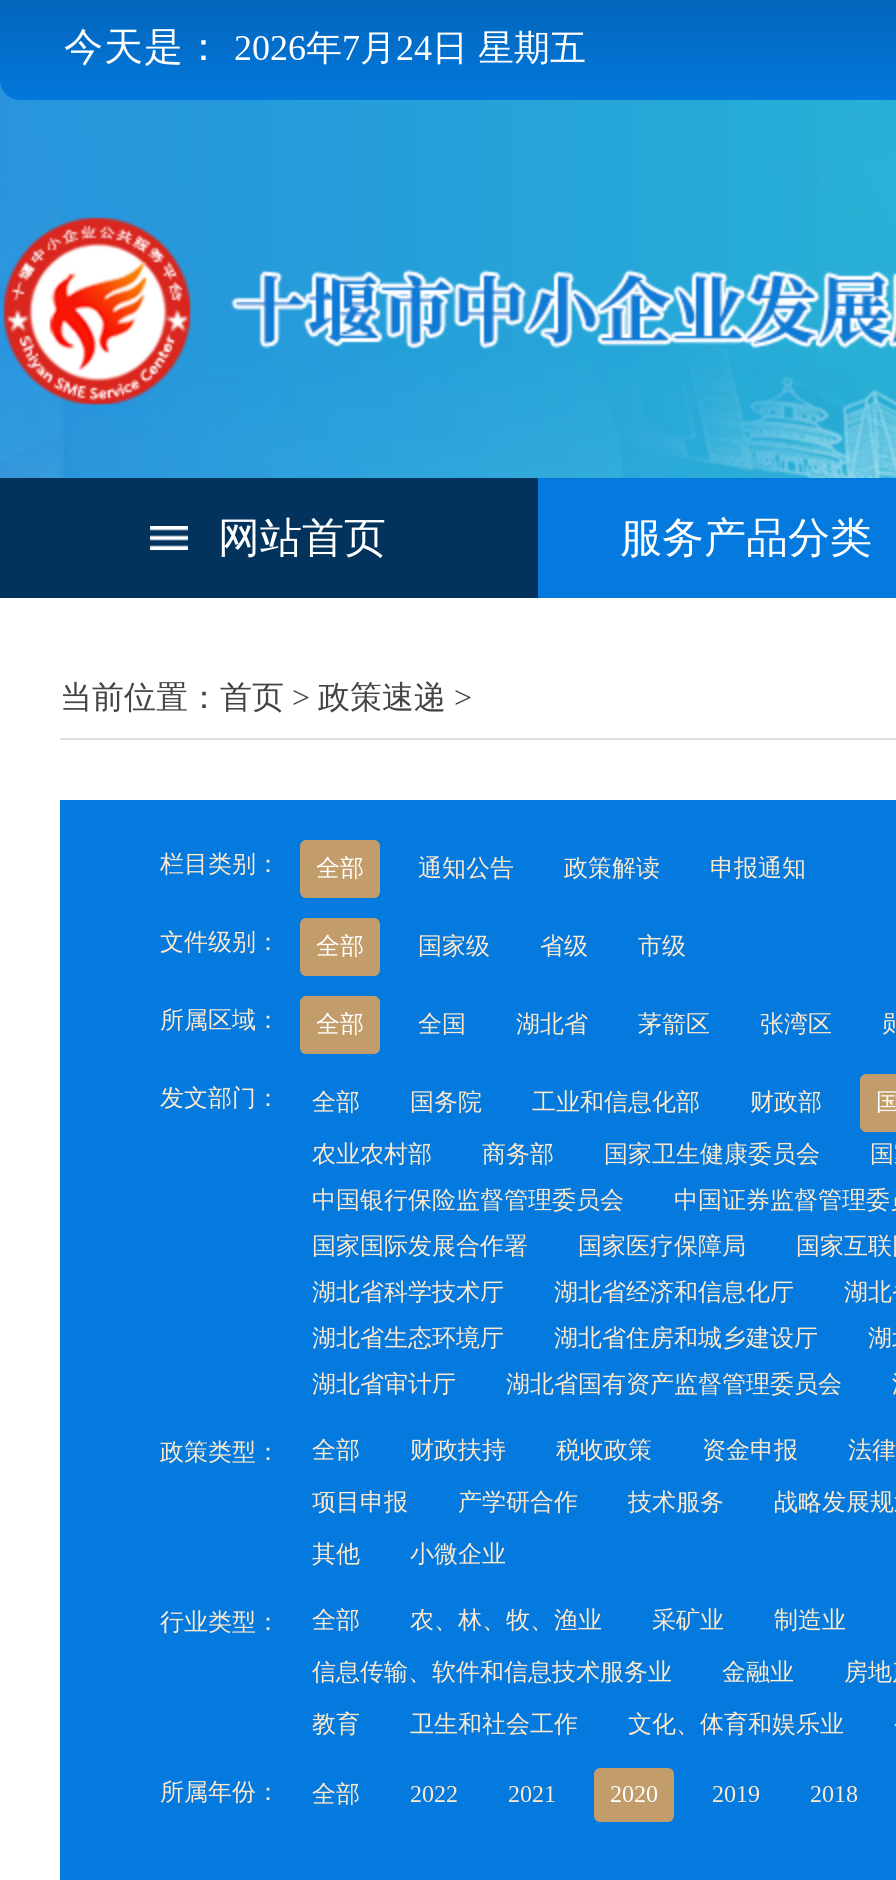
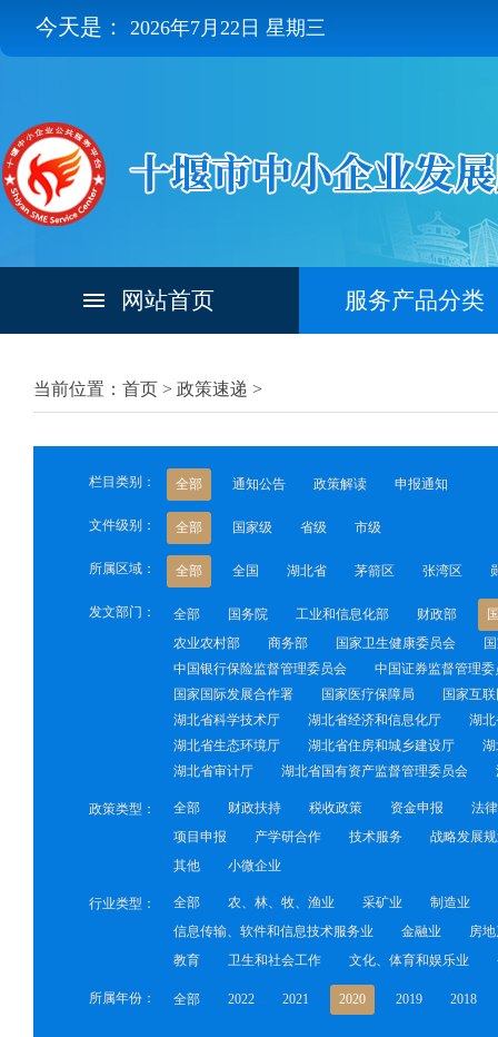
[64,26,586,68] 今天是：2026年7月24日 星期五 -> [36,16,326,39] 今天是：2026年7月22日 星期三

